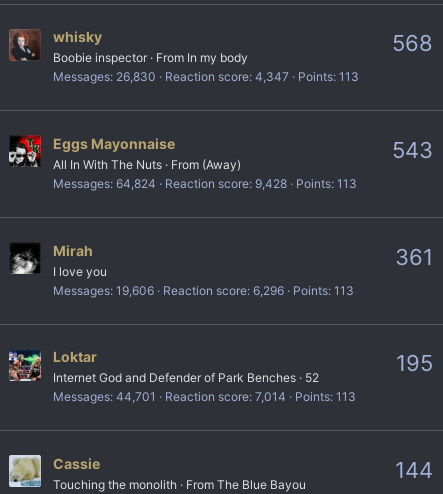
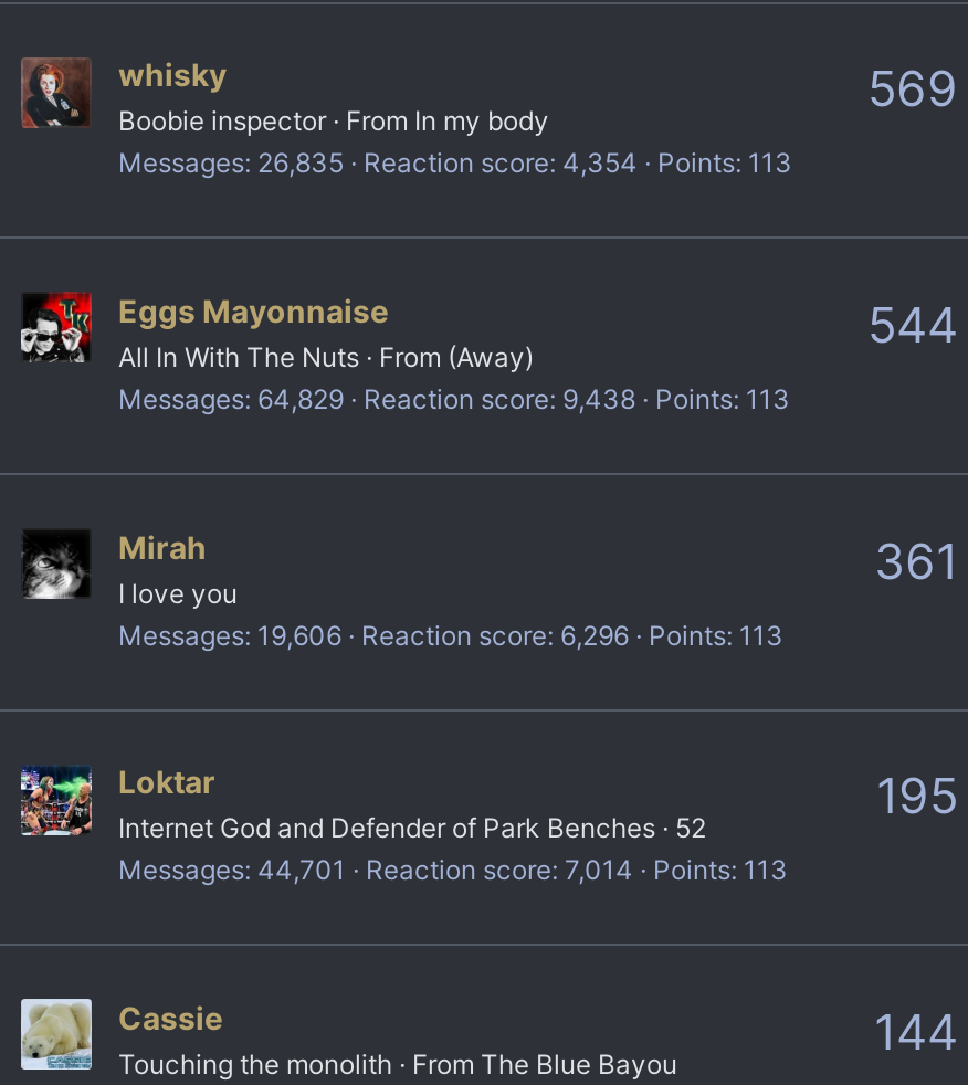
[392,30,433,56] 568 -> [867,61,958,118] 569
[53,69,359,84] Messages 26,830 Reaction score 4,347 Points 113 -> [118,147,792,180] Messages 26,835 Reaction score 4,354 Points 113
[392,137,433,163] 543 -> [867,296,958,354] 544
[53,176,357,191] Messages 64,824 Reaction score 9,428 Points 113 -> [118,382,790,415] Messages 64,829 Reaction score 9,438 Points 113

